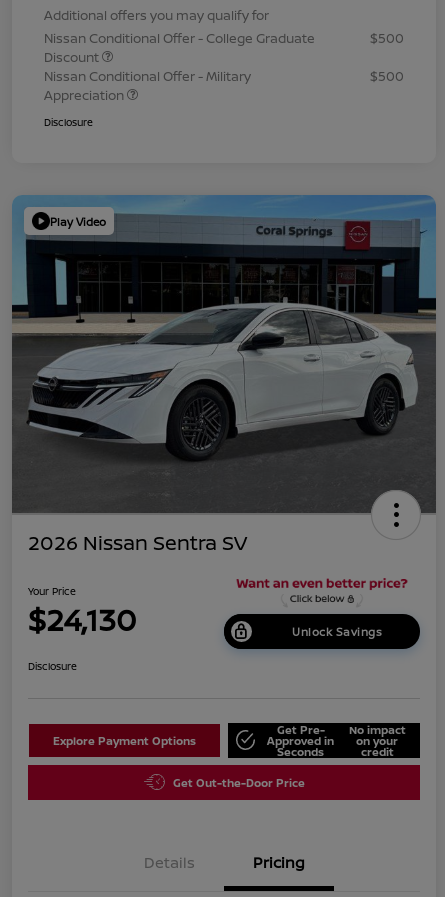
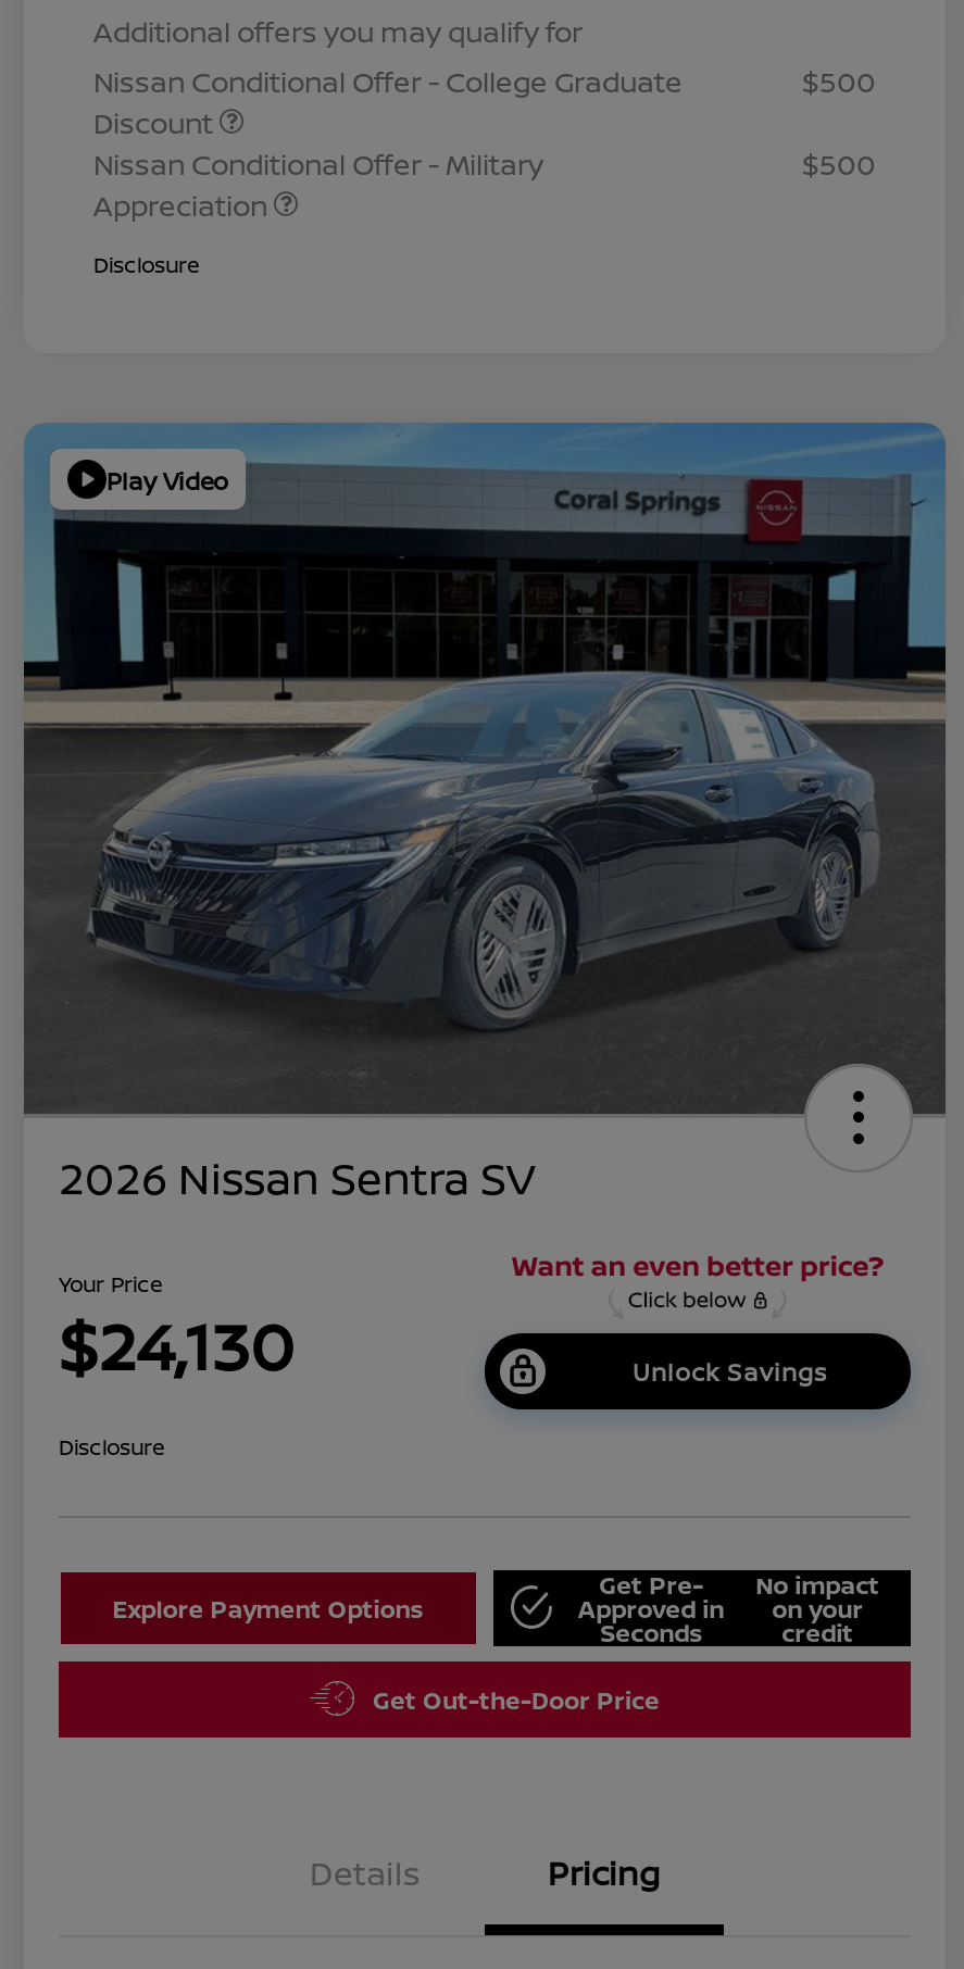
[26,302,419,476] [image] -> [57,655,906,1036] [image]

